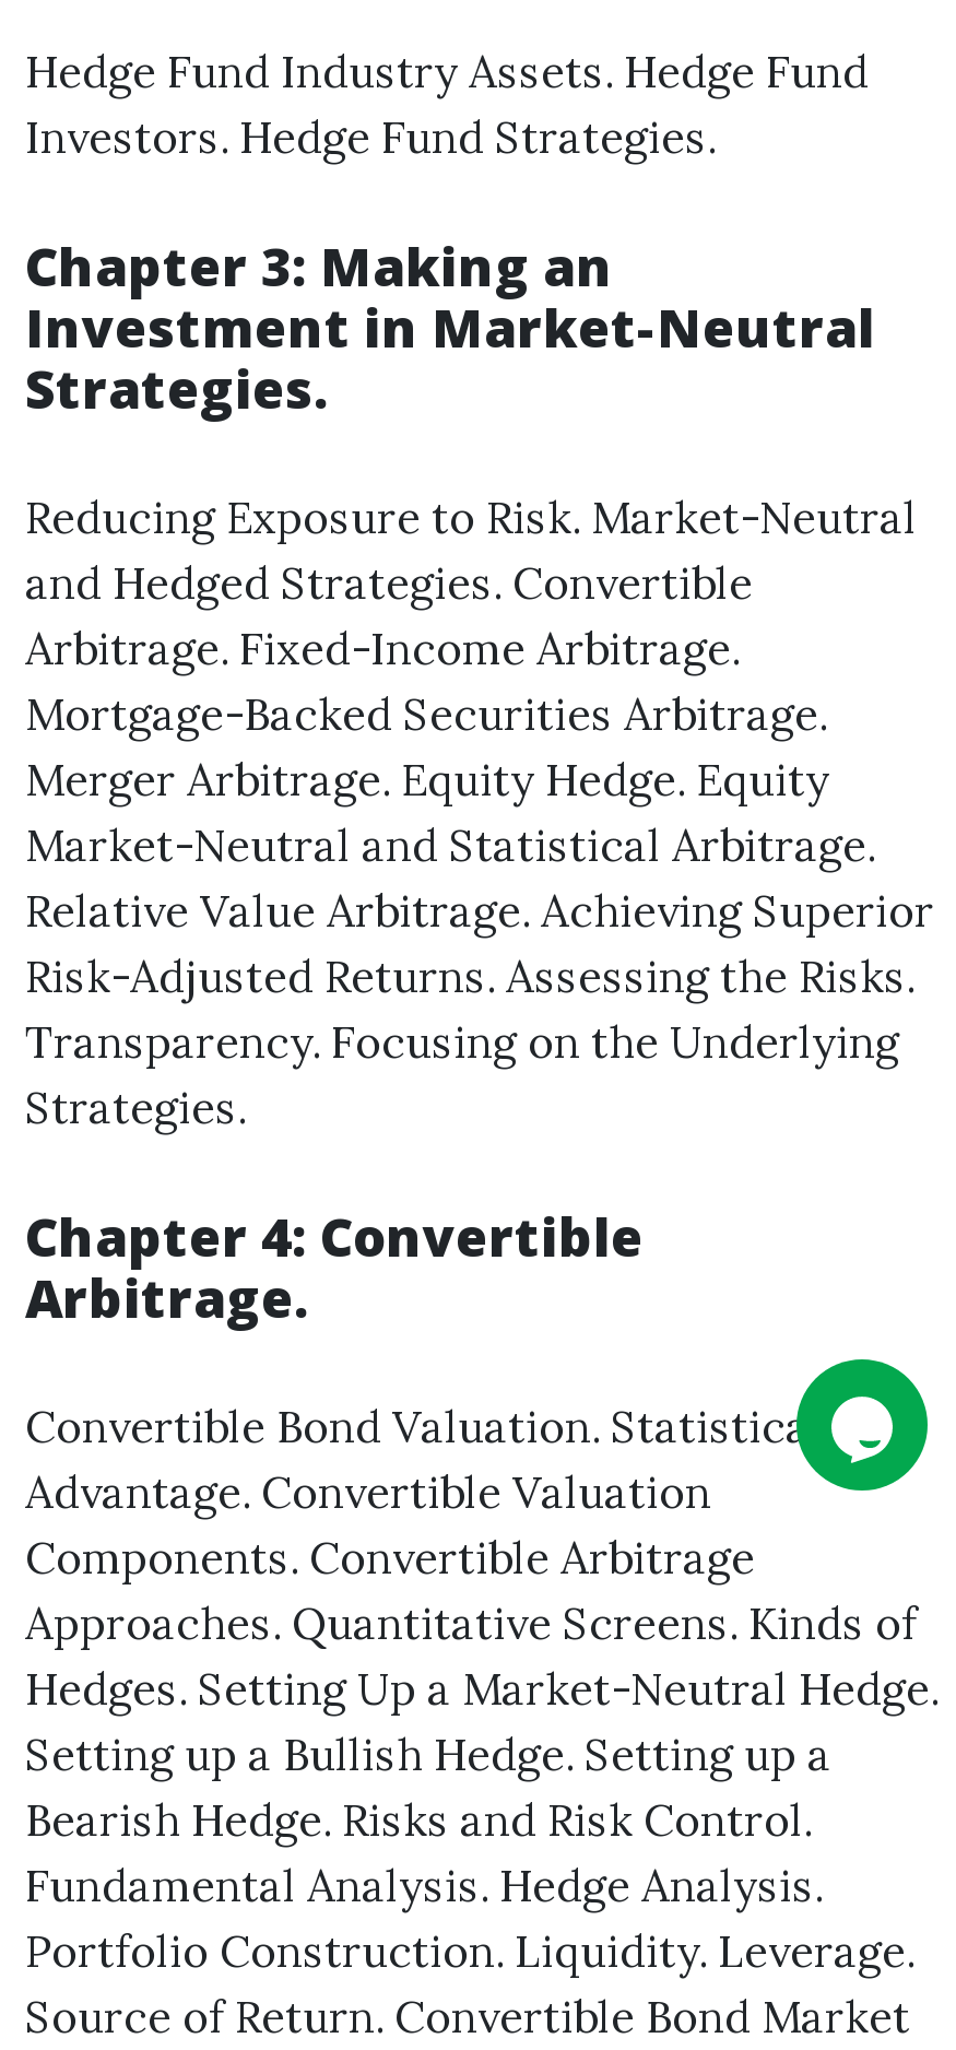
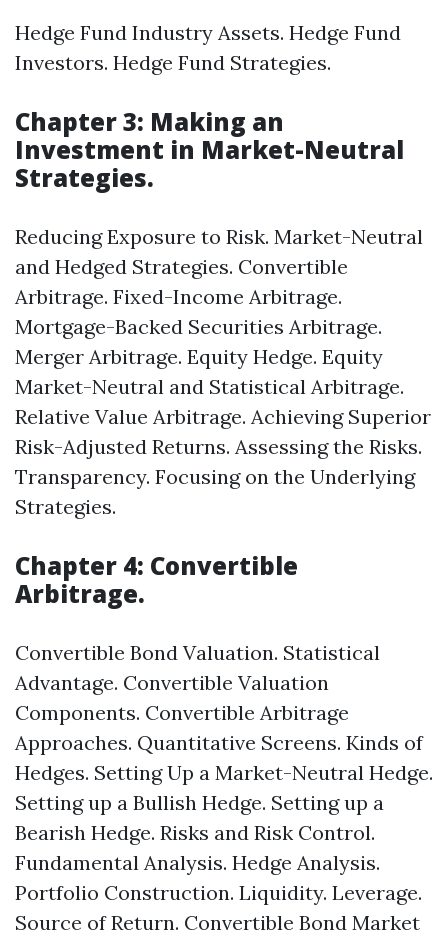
[801,1357,930,1493] [image] -> none

